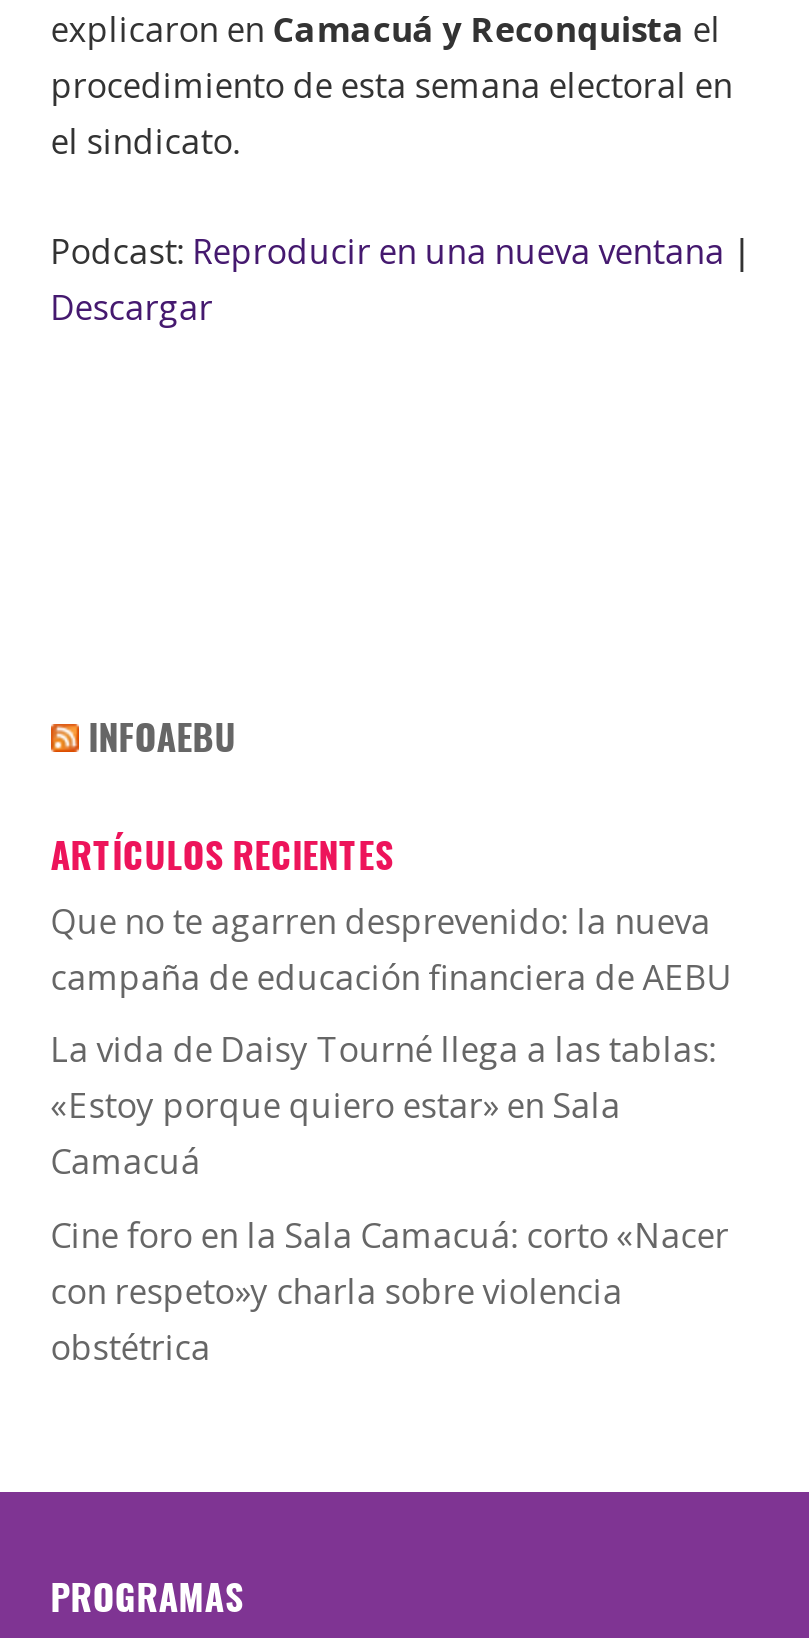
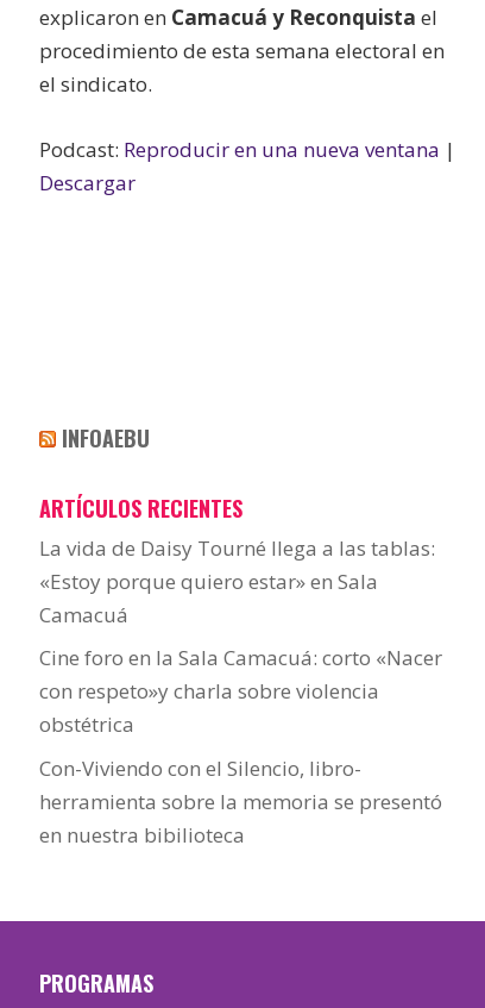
[51,898,733,1000] Que no te agarren desprevenido: la nueva | campaña de educación financiera de AEBU -> none
moved [51,1027,729,1370] -> [39,534,442,738]: La vida de Daisy Tourné llega a las tablas: | «Estoy porque quiero estar» en Sala | Camacuá | Cine foro en la Sala Camacuá: corto «Nacer | con respeto»y charla sobre violencia | obstétrica
none -> [39,755,442,849] Con-Viviendo con el Silencio, libro- | herramienta sobre la memoria se presentó | en nuestra bibilioteca

